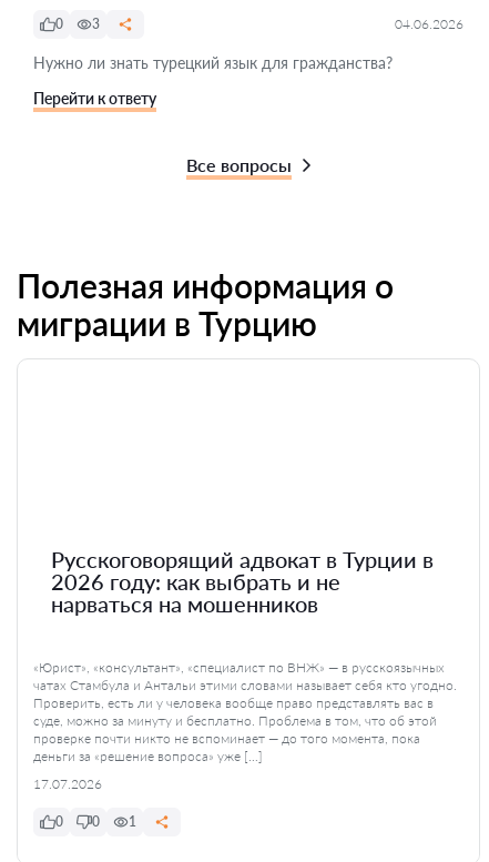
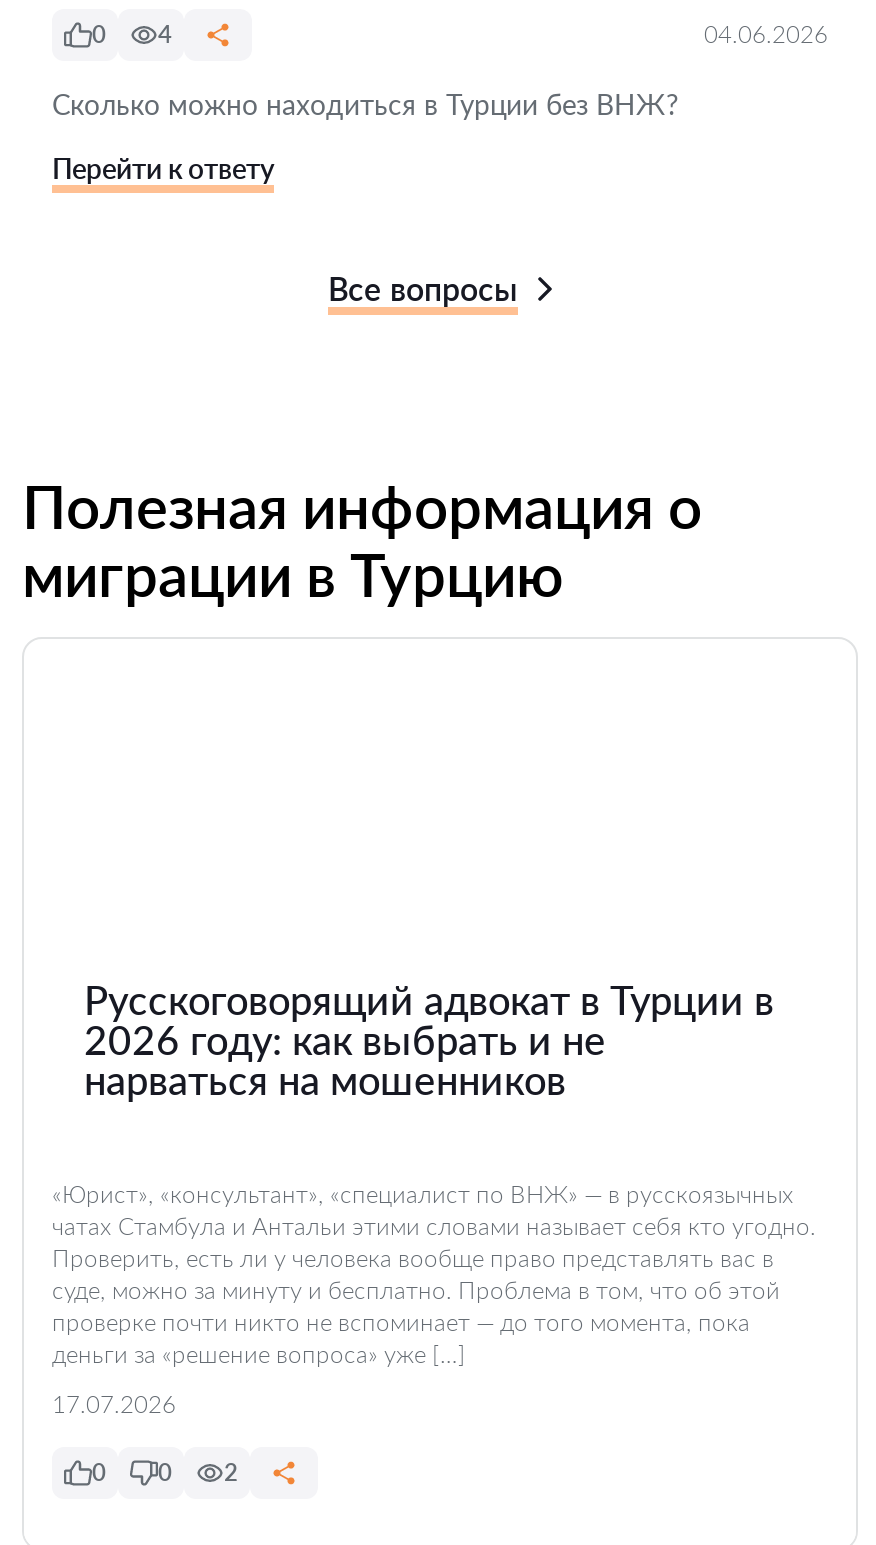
[55,16,100,32] 0 3 -> [92,19,172,49] 0 4
[33,53,393,72] Нужно ли знать турецкий язык для гражданства? -> [52,87,678,121] Сколько можно находиться в Турции без ВНЖ?
[129,814,136,830] 1 -> [224,1458,238,1488] 2

